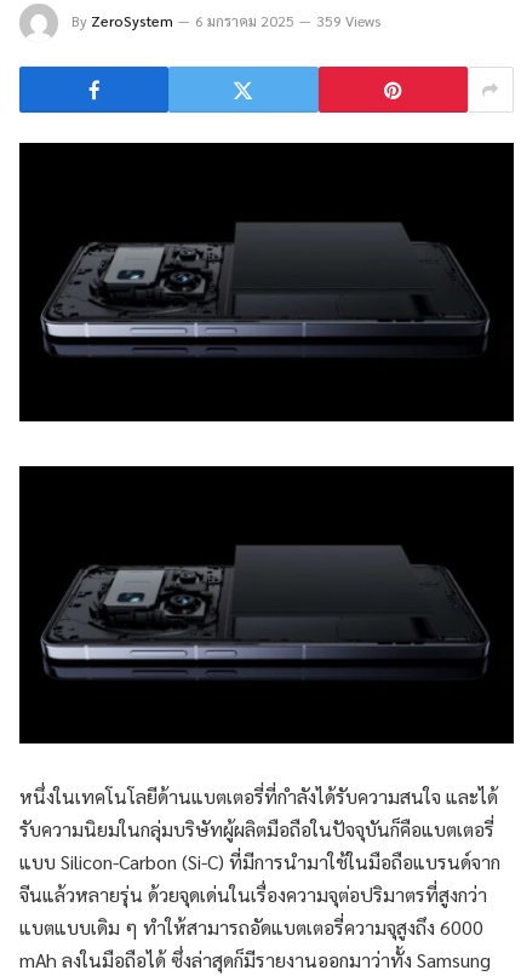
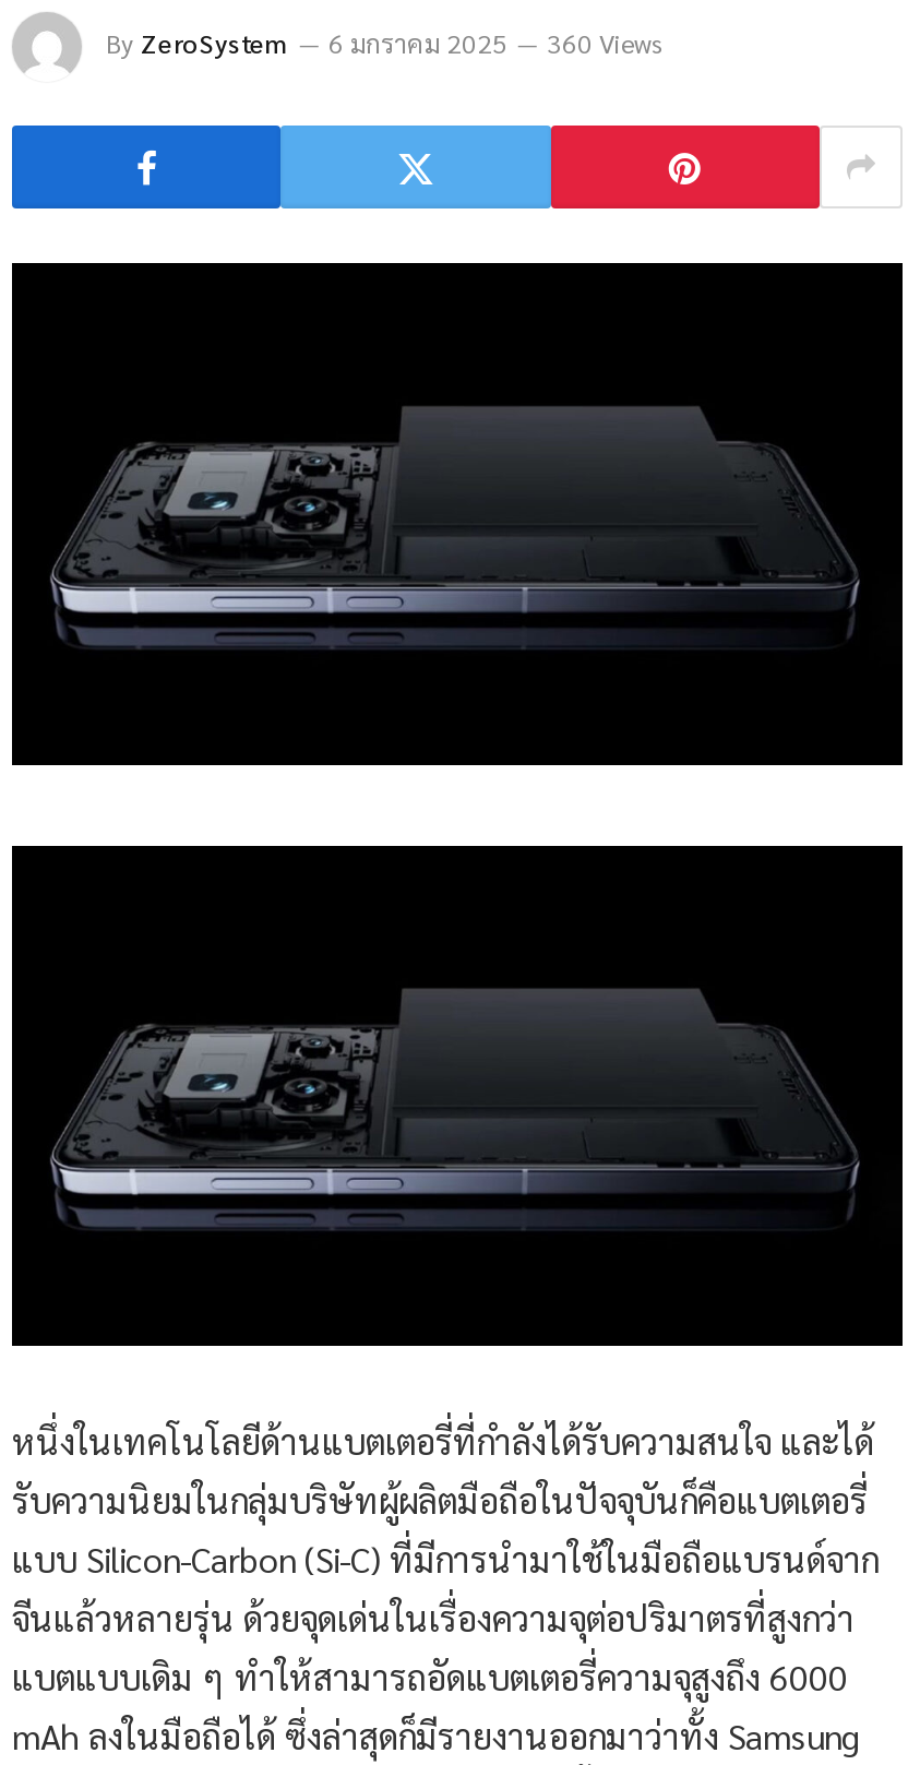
[71,11,380,31] By ZeroSystem 6 มกราคม 2025 359 Views -> [106,26,662,60] By ZeroSystem 6 มกราคม 2025 360 Views

